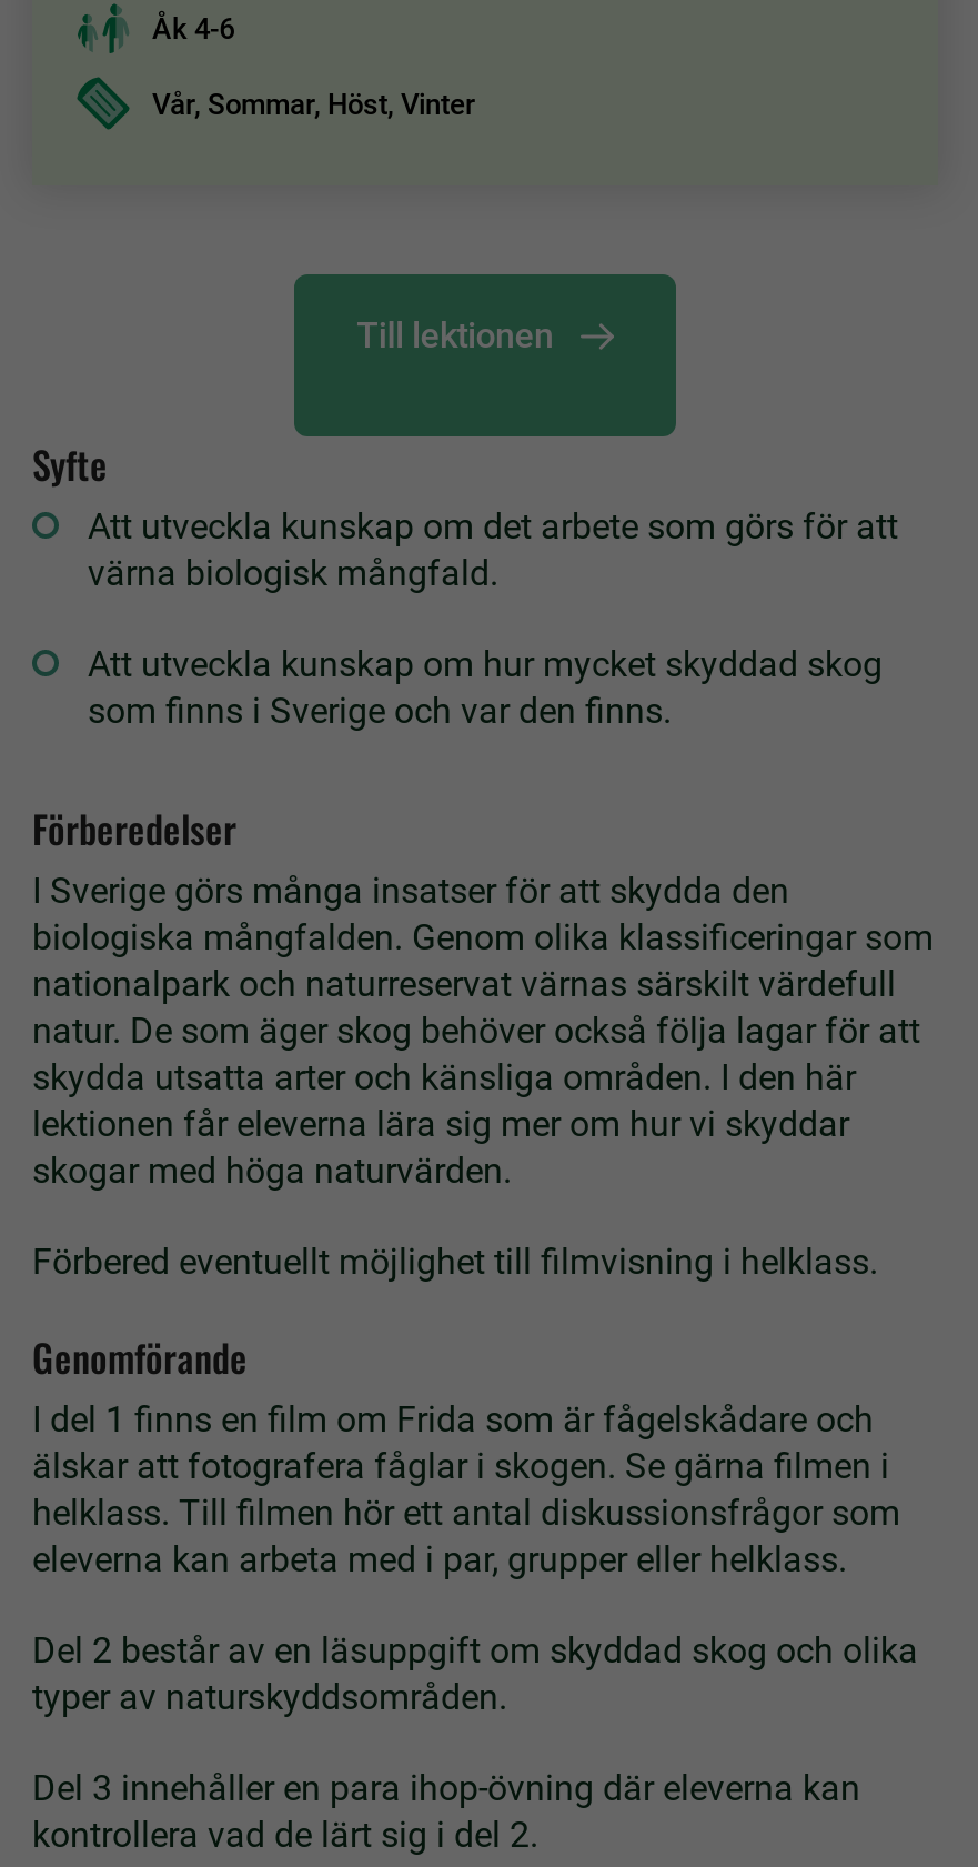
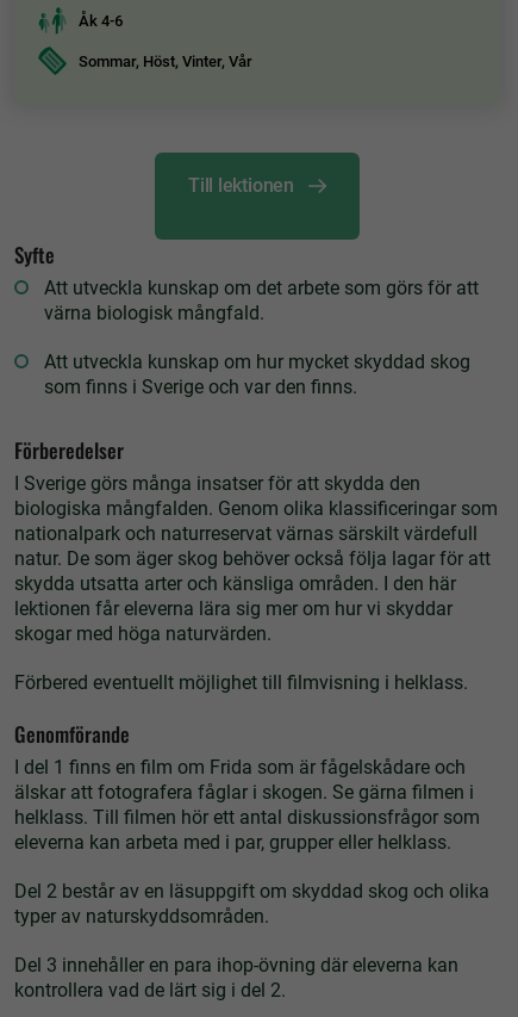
[152,87,476,120] Vår, Sommar, Höst, Vinter -> [79,52,252,70] Sommar, Höst, Vinter, Vår

